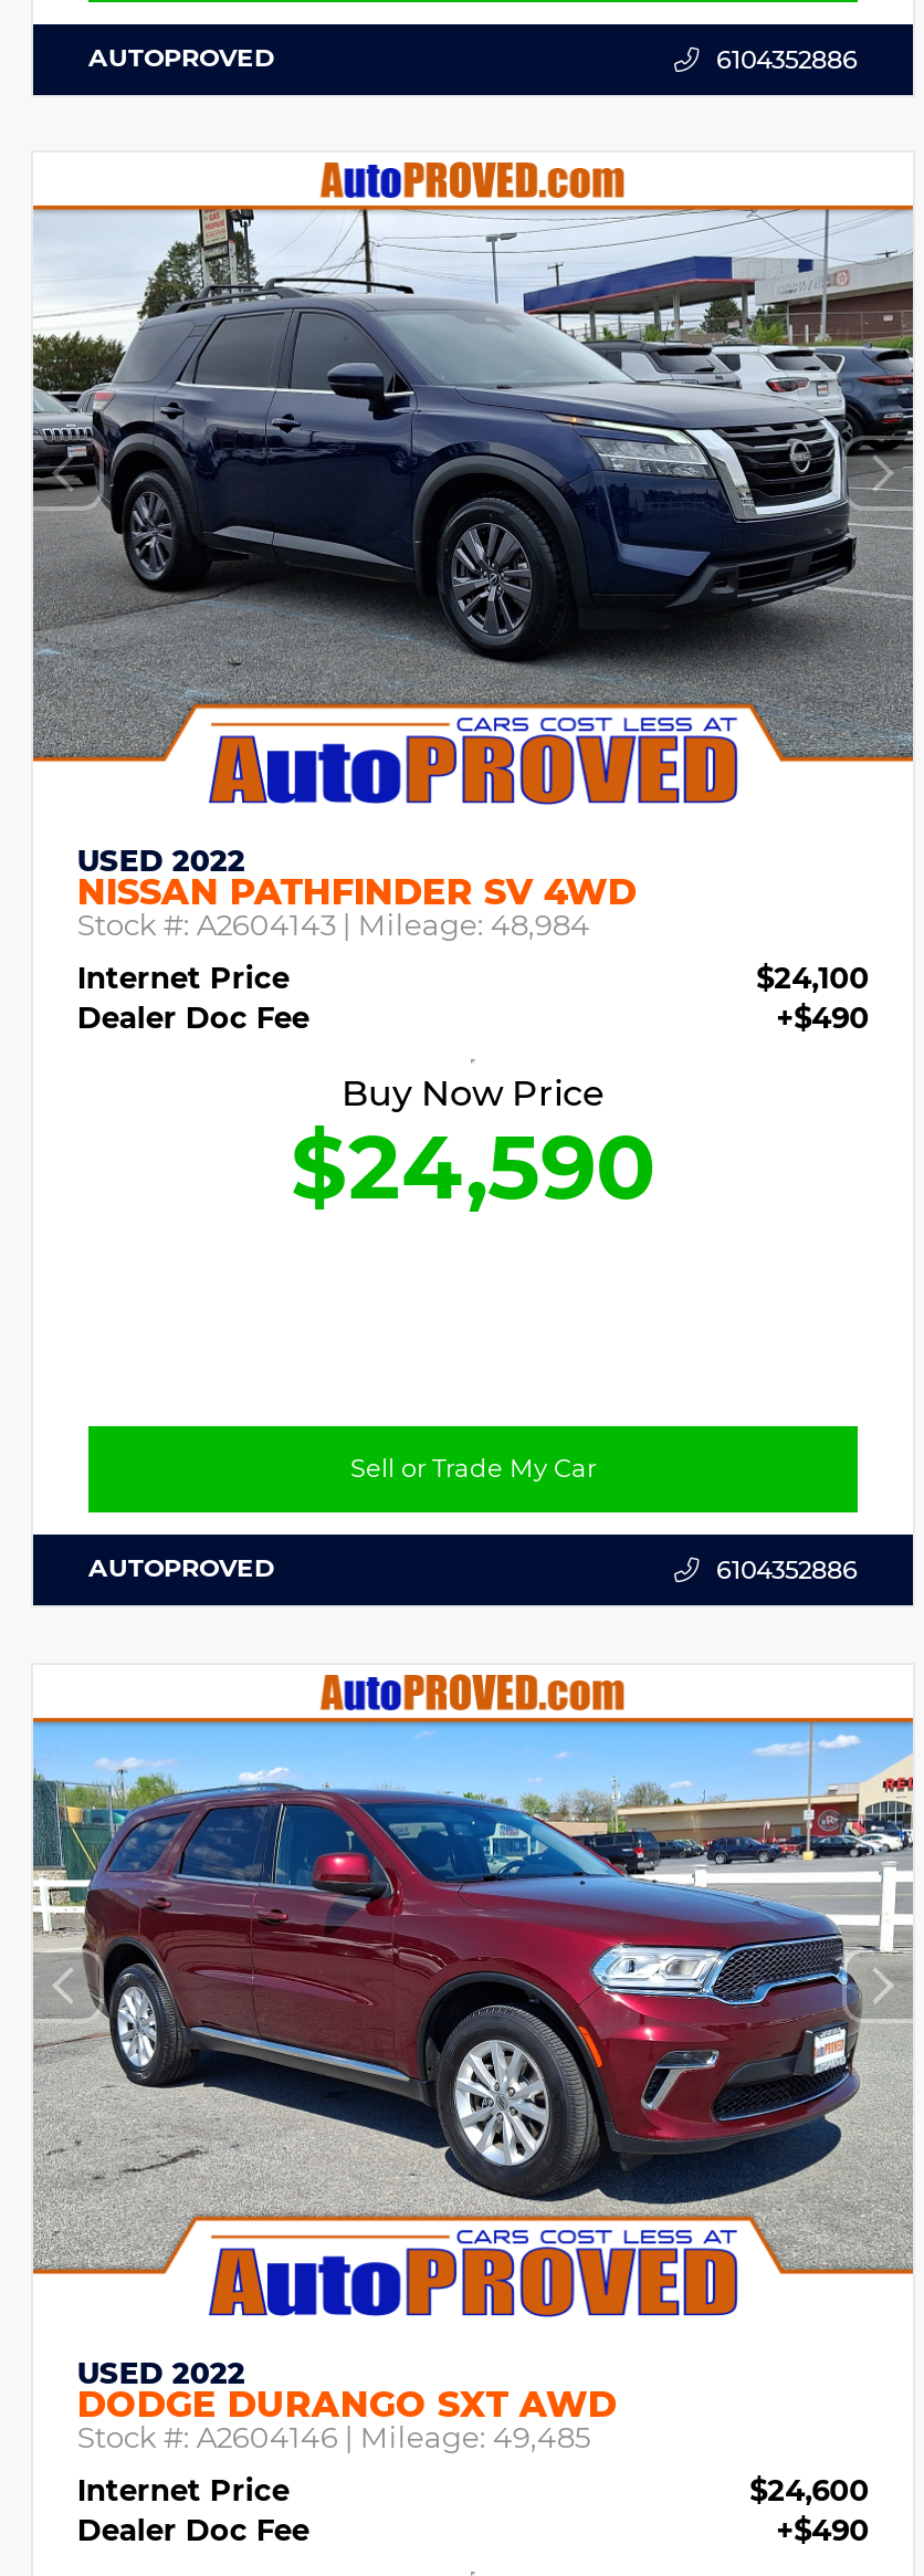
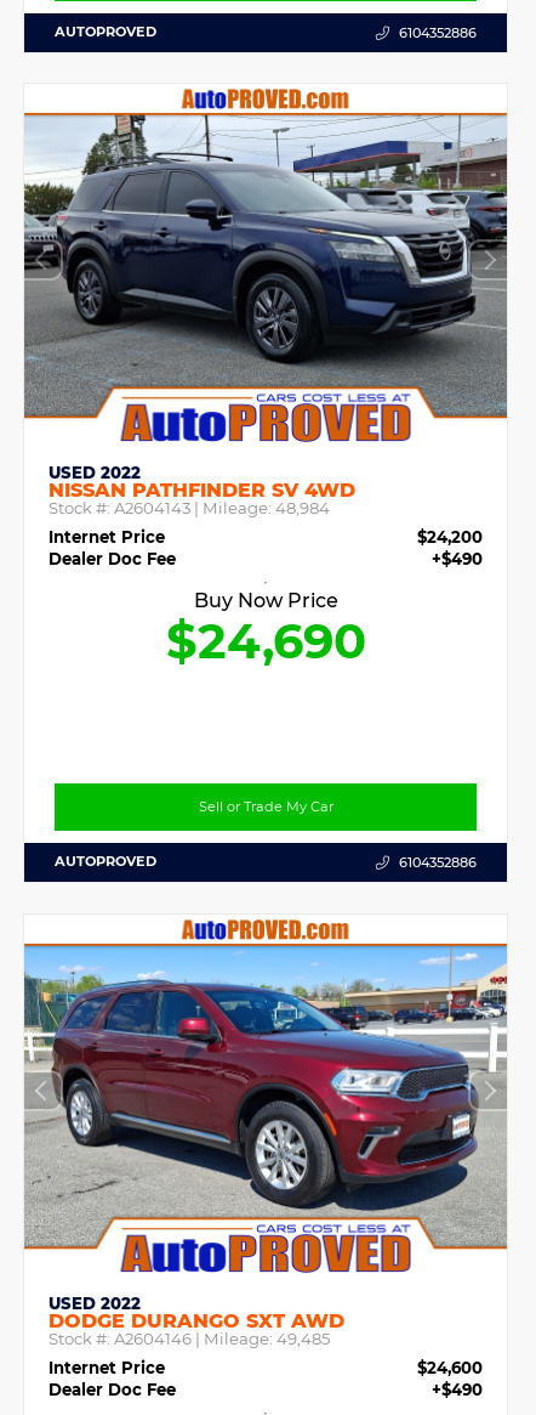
[756,959,869,995] $24,100 -> [417,527,483,546] $24,200
[291,1112,655,1221] $24,590 -> [166,611,366,671] $24,690

